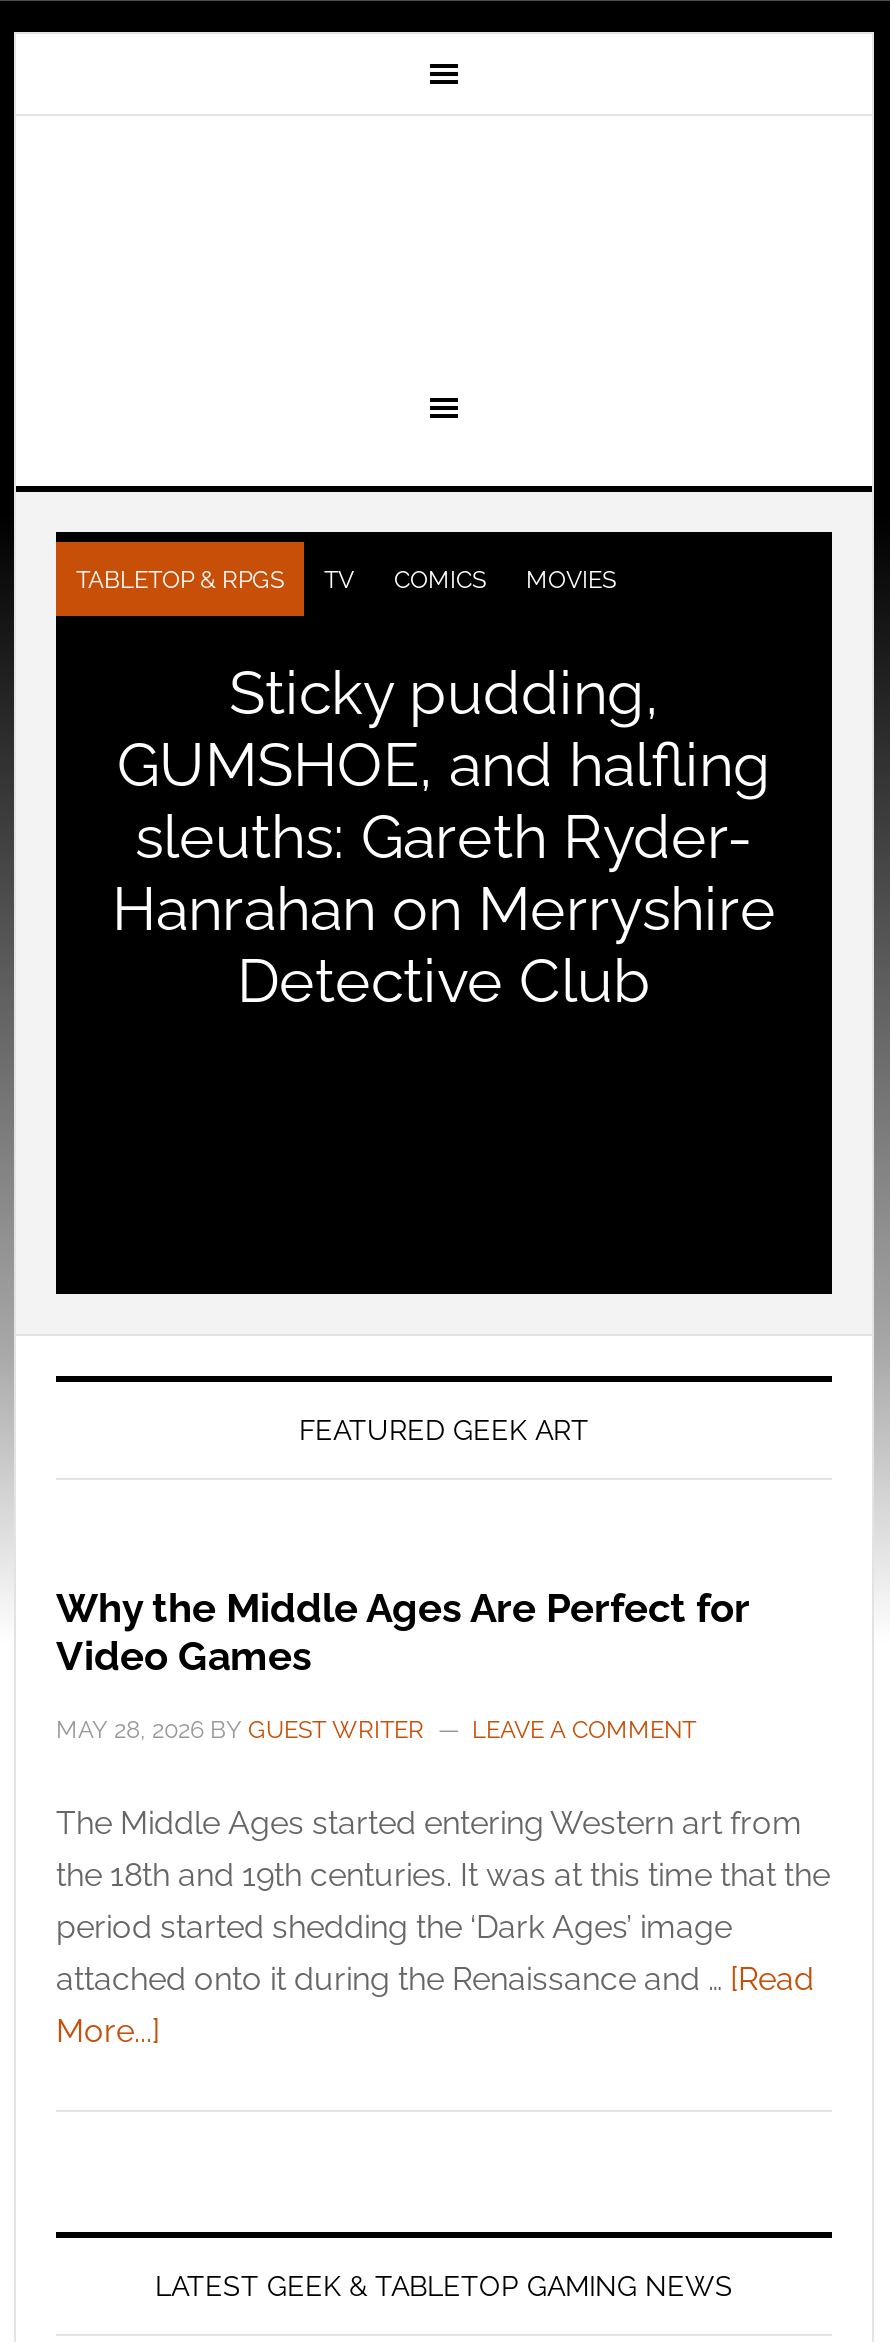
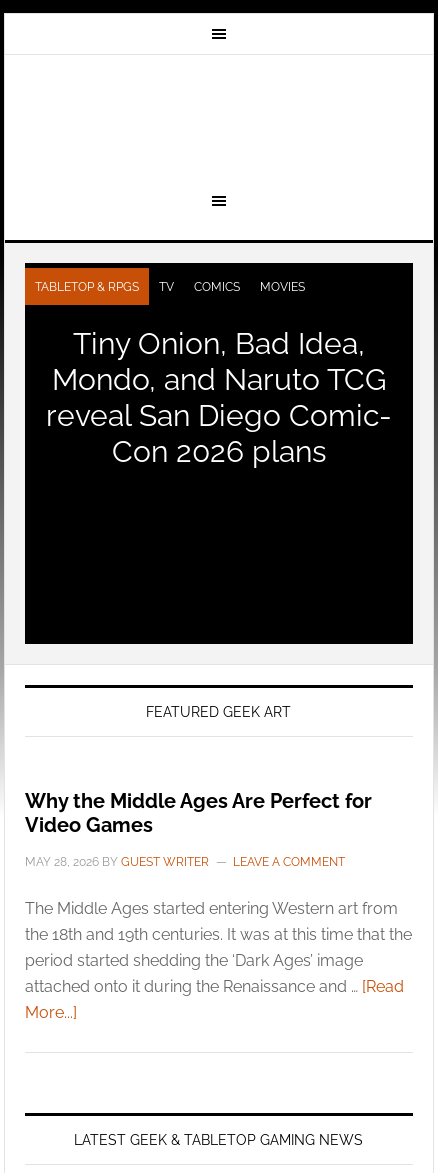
[112,658,776,1016] Sticky pudding, | GUMSHOE, and halfling | sleuths: Gareth Ryder- | Hanrahan on Merryshire | Detective Club -> [46,326,392,469] Tiny Onion, Bad Idea, | Mondo, and Naruto TCG | reveal San Diego Comic- | Con 2026 plans

